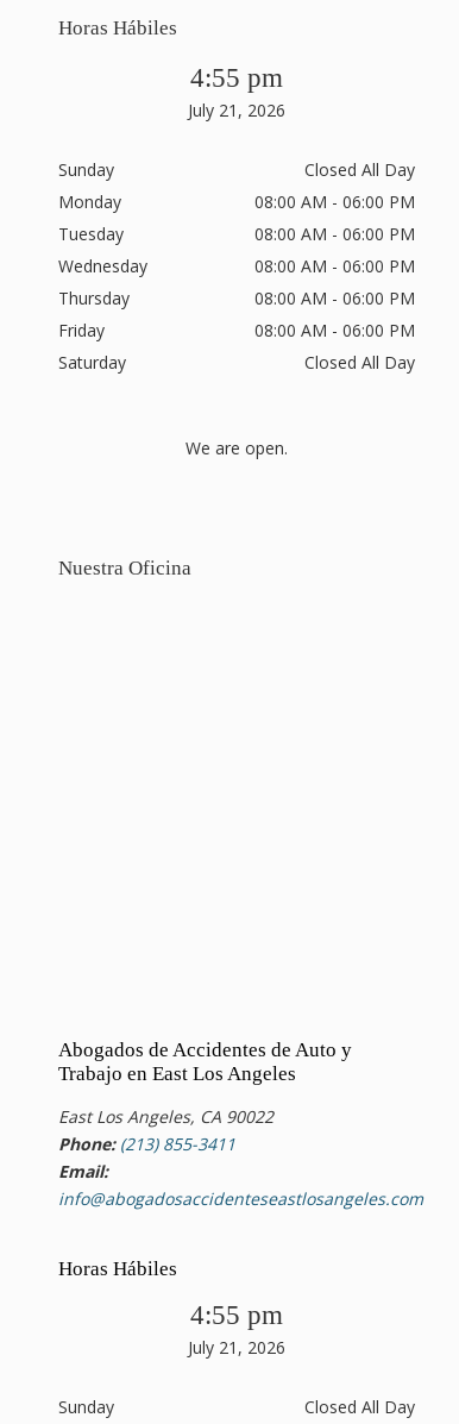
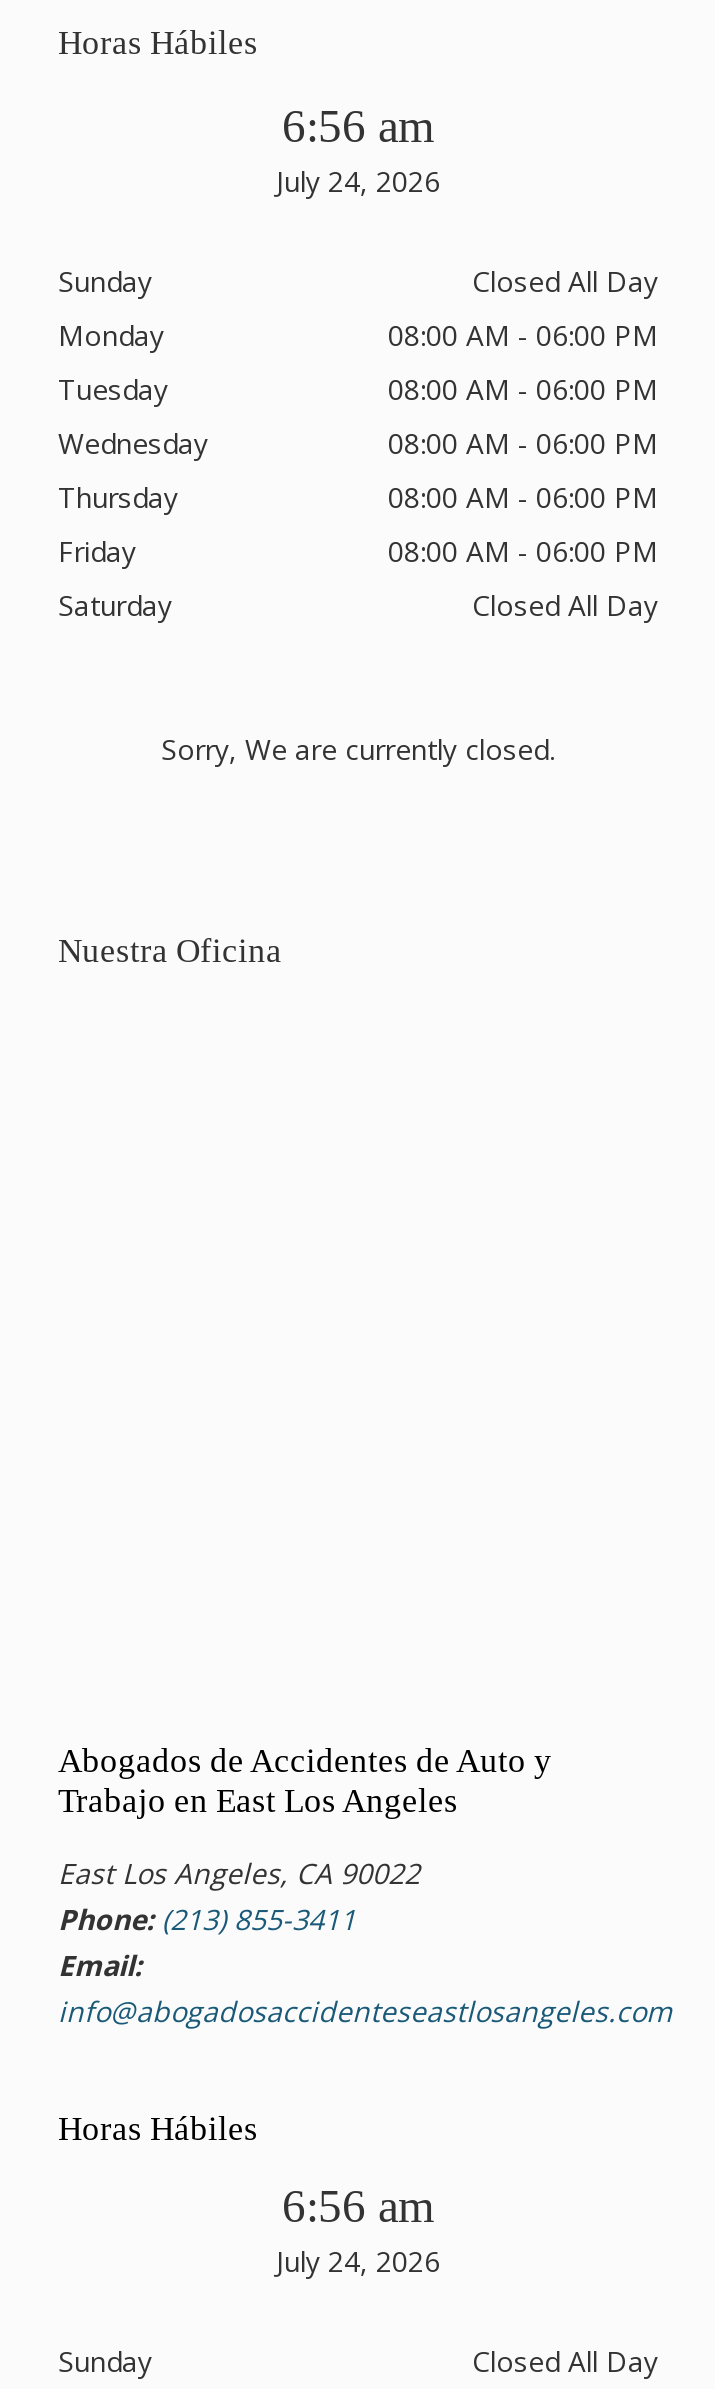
[188,62,285,121] 4:55 pm | July 21, 2026 -> [276,100,440,200] 6:56 am | July 24, 2026
[186,436,288,459] We are open. -> [161,729,555,767] Sorry, We are currently closed.
[188,1299,285,1359] 4:55 pm | July 21, 2026 -> [276,2180,440,2280] 6:56 am | July 24, 2026

